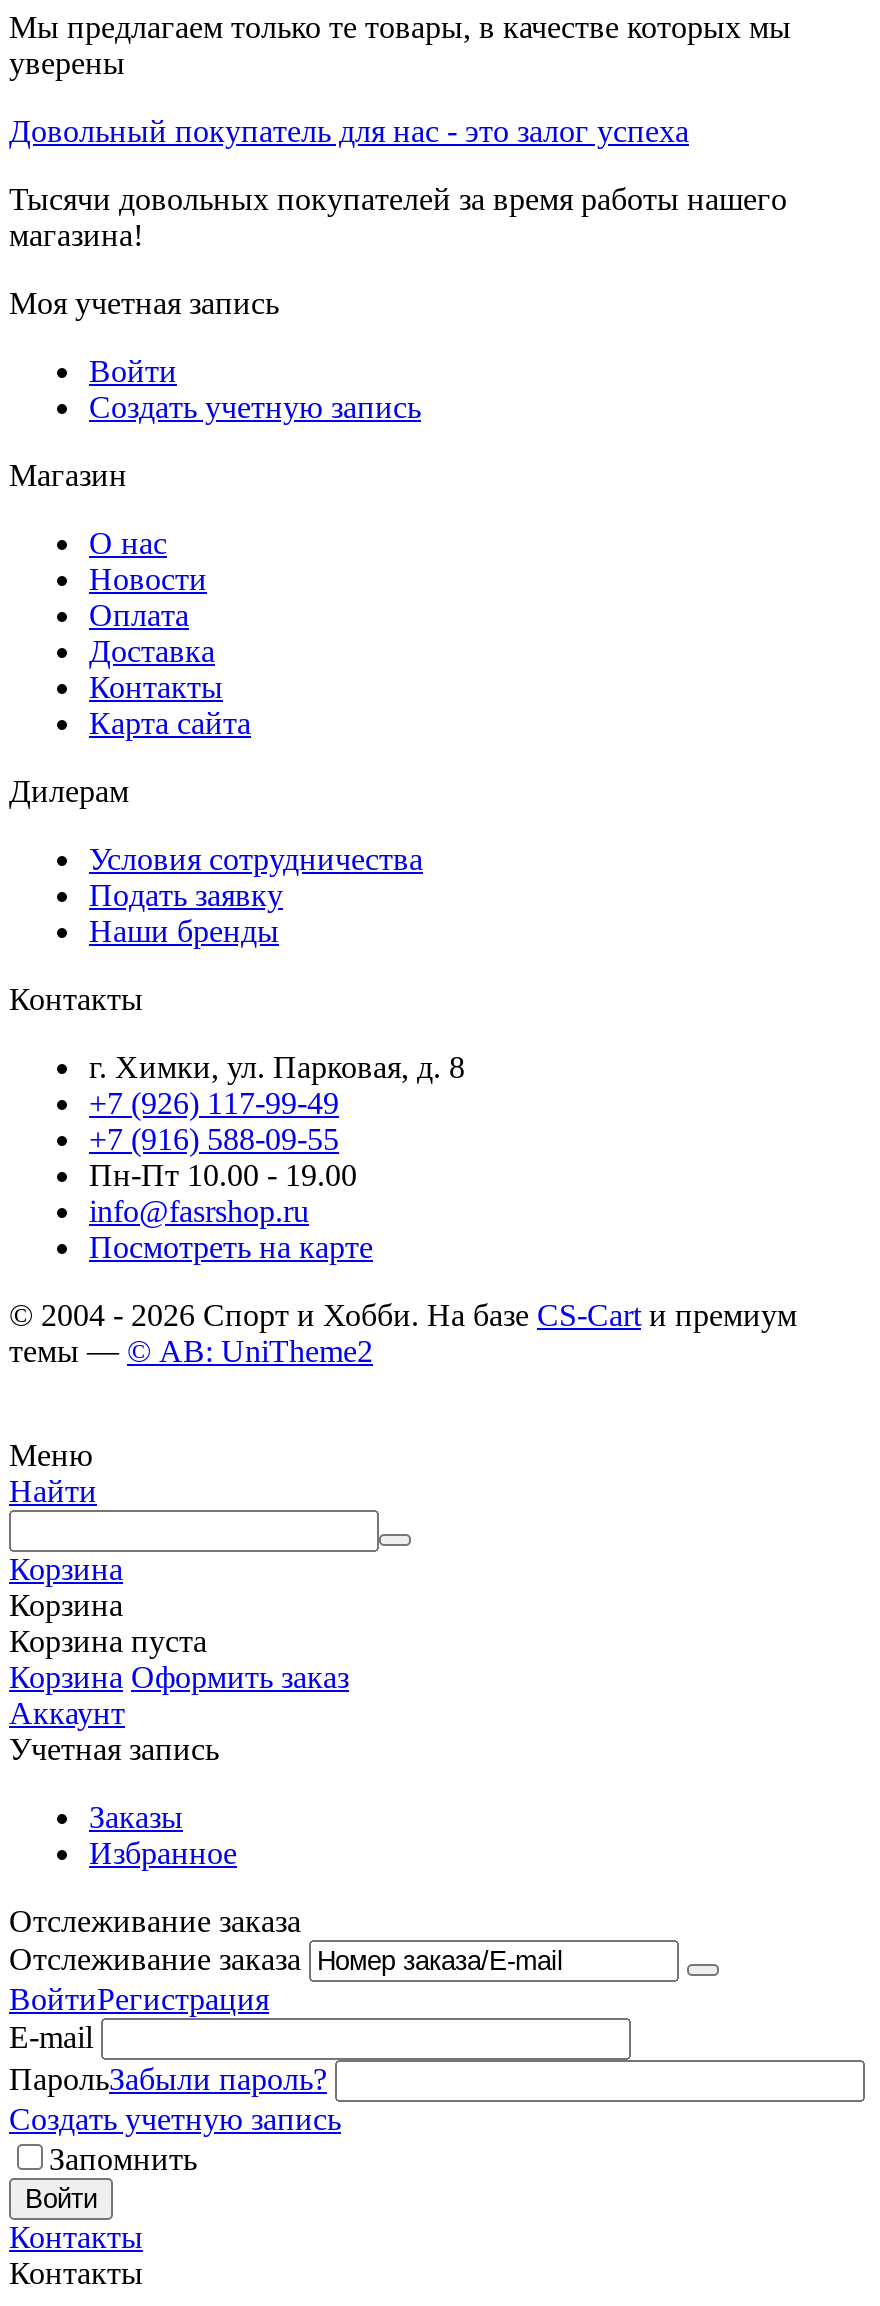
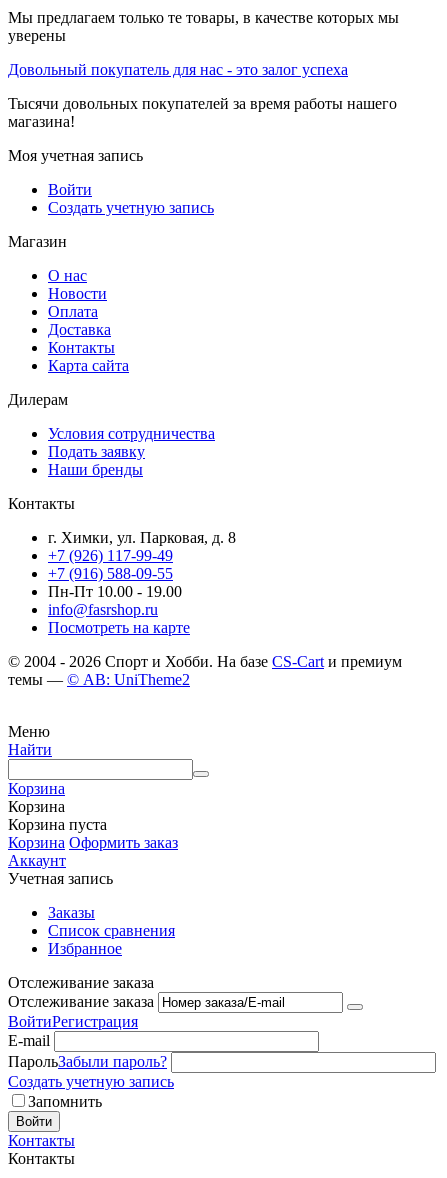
none -> [48,922,175,939] Список сравнения

